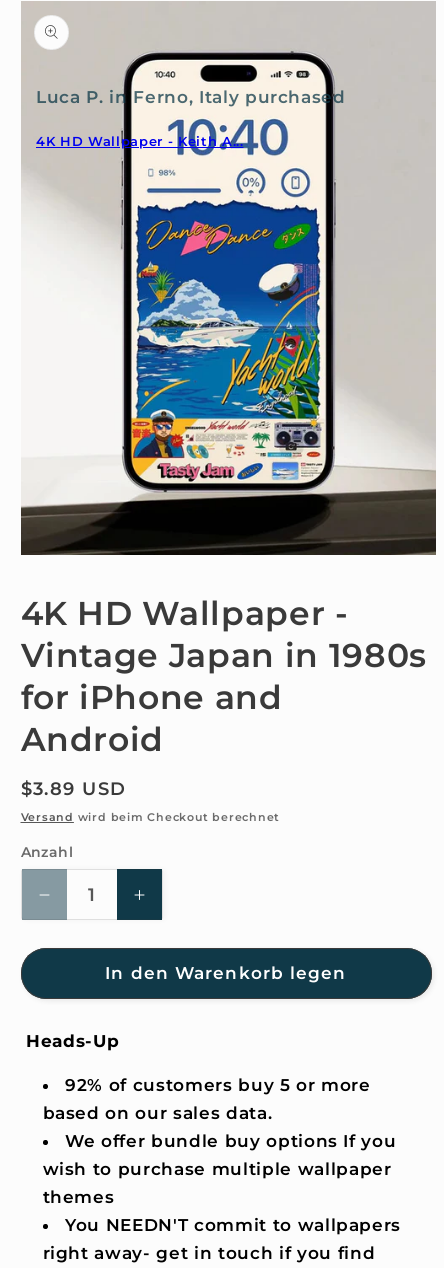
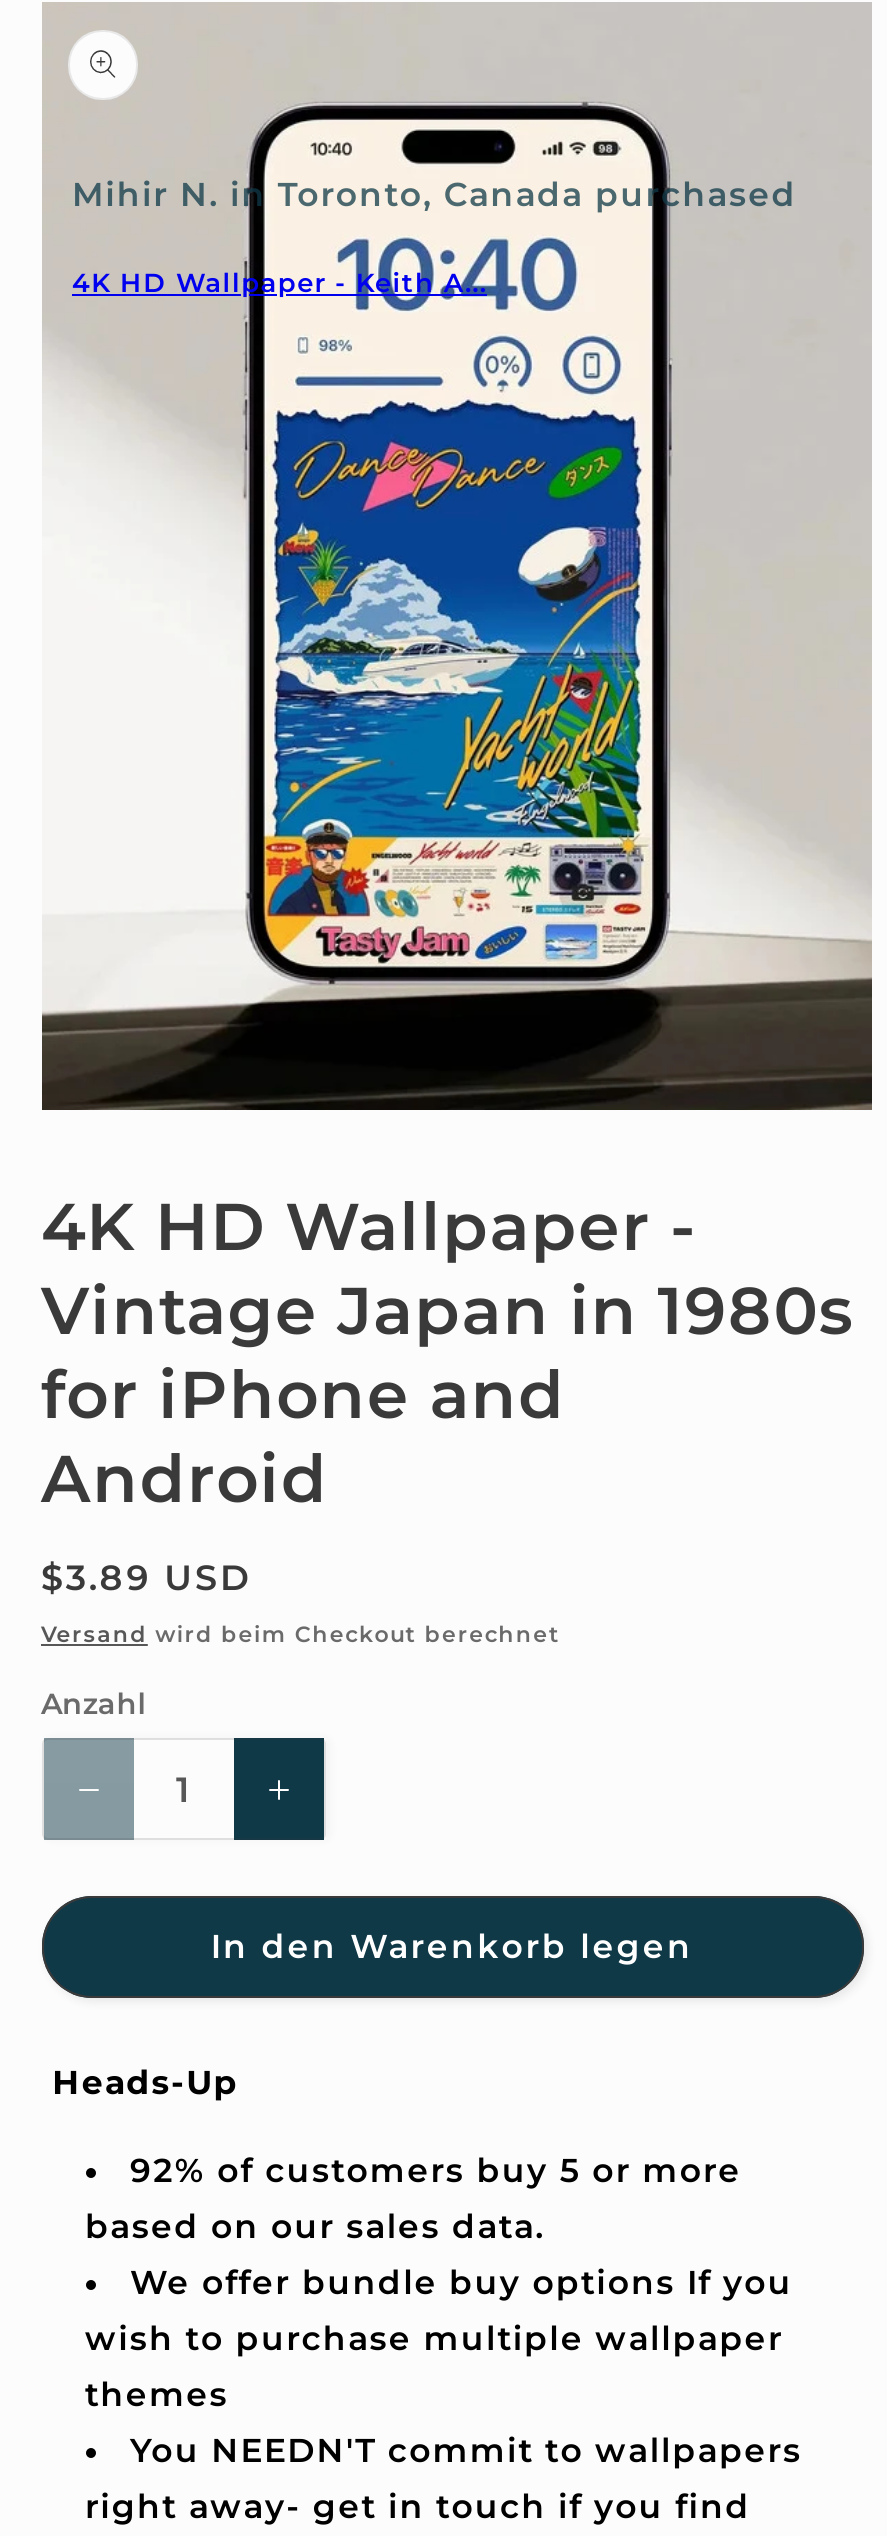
[36,86,346,106] Luca P. in Ferno, Italy purchased -> [72,173,797,213] Mihir N. in Toronto, Canada purchased

